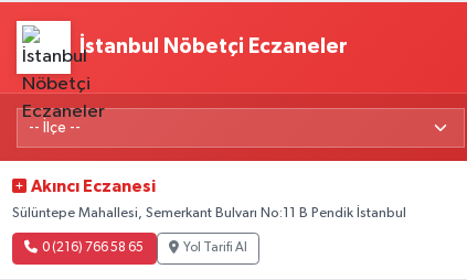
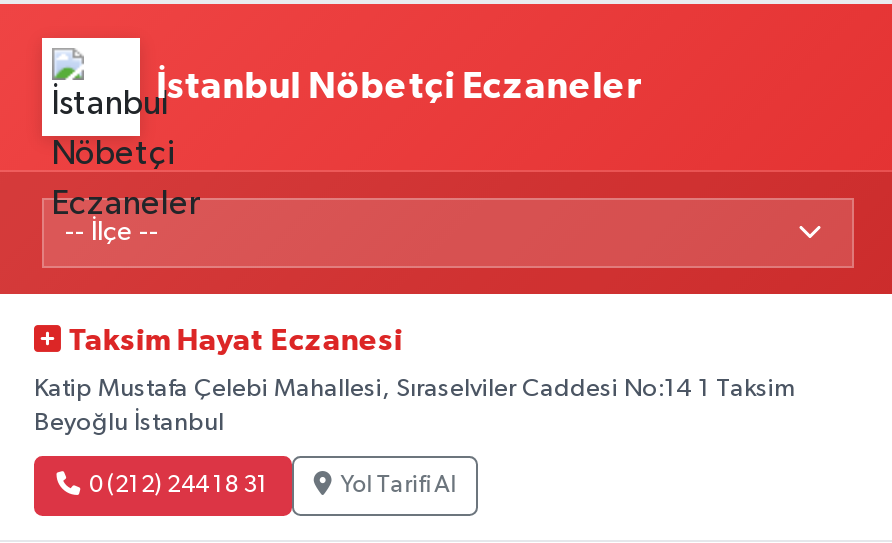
[31,179,156,195] Akıncı Eczanesi -> [68,325,402,355] Taksim Hayat Eczanesi
[12,206,406,221] Sülüntepe Mahallesi, Semerkant Bulvarı No:11 B Pendik İstanbul -> [34,375,796,435] Katip Mustafa Çelebi Mahallesi, Sıraselviler Caddesi No:14 1 Taksim | Beyoğlu İstanbul
[42,241,144,254] 0 (216) 766 58 65 -> [89,473,269,497] 0 (212) 244 18 31

